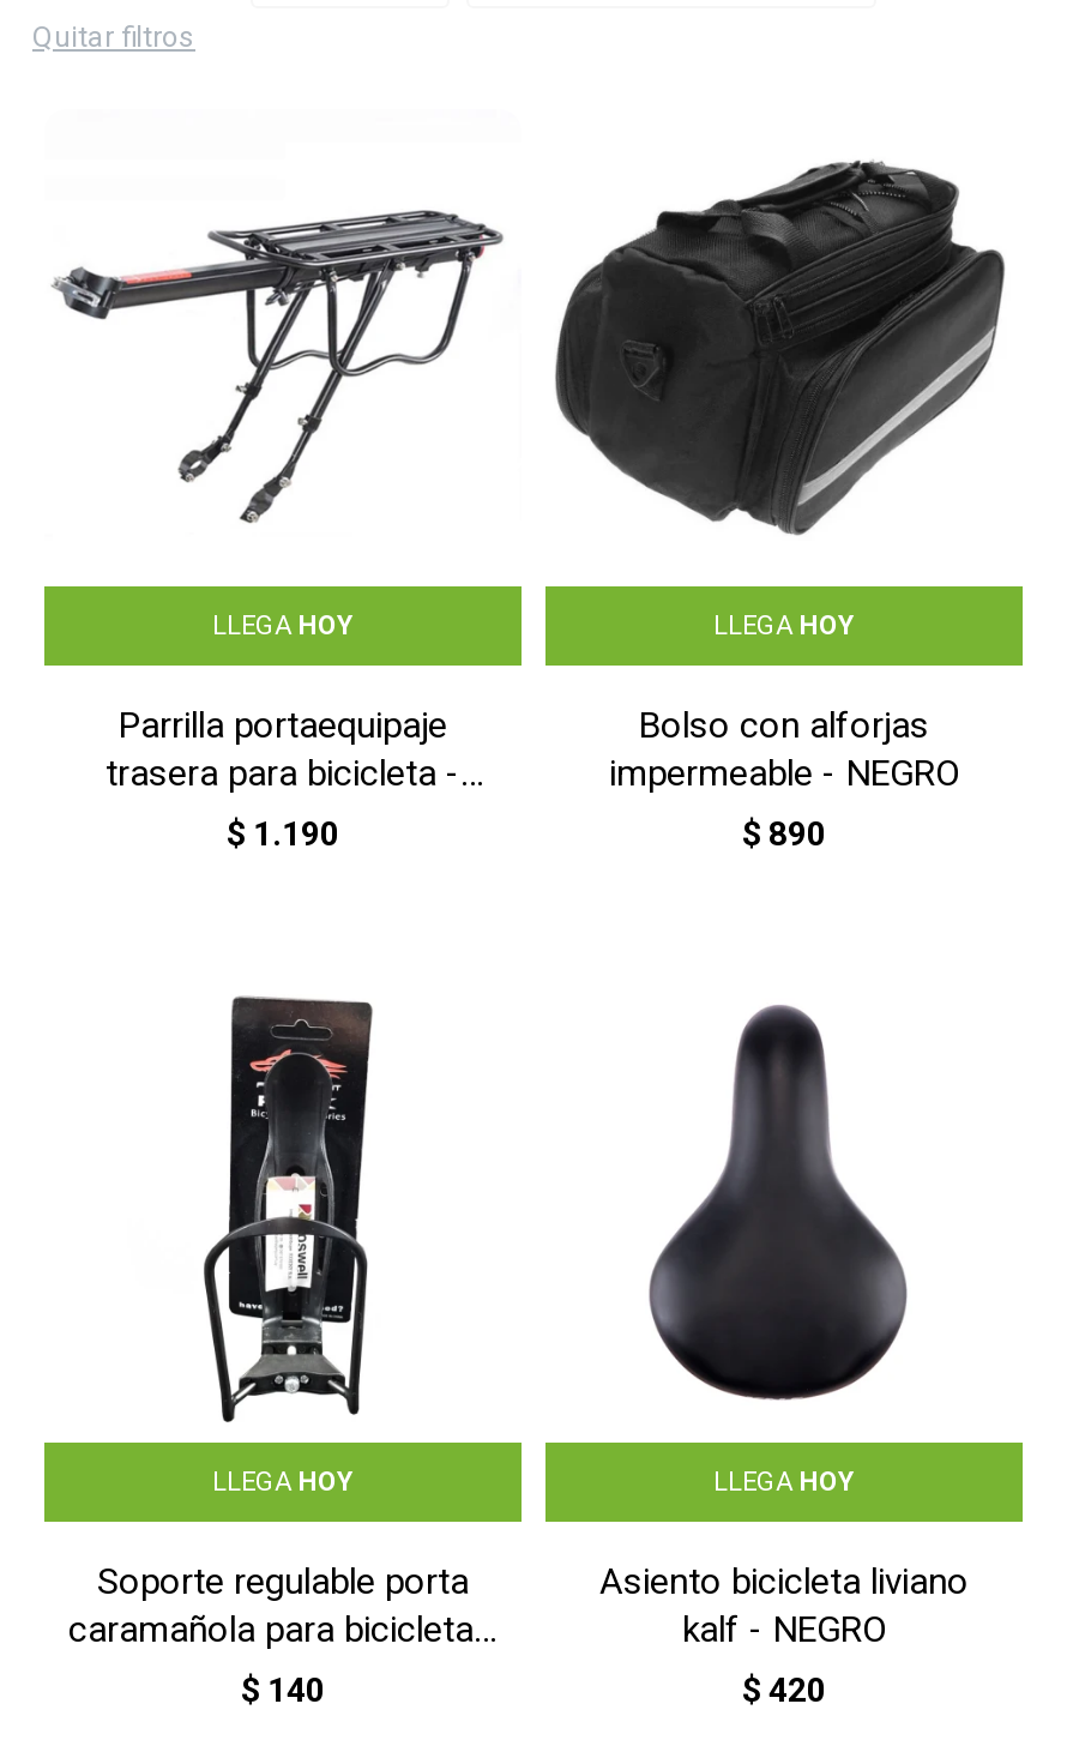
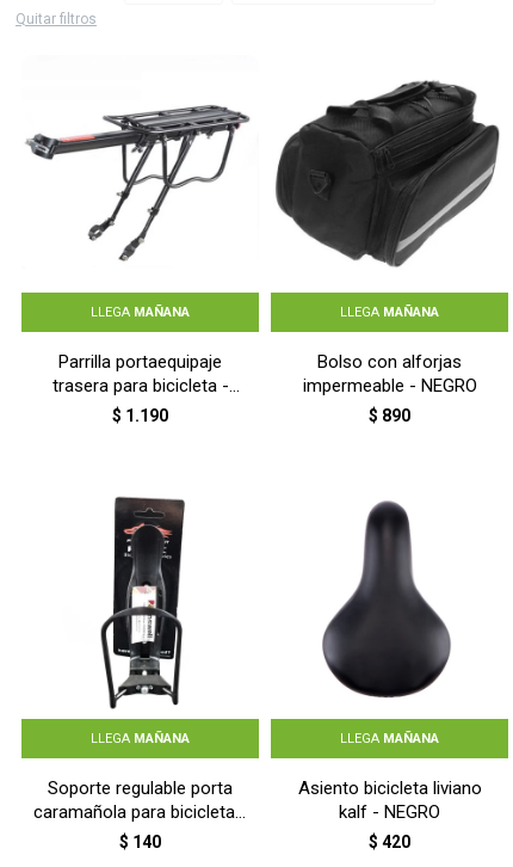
[212,610,354,642] LLEGA HOY -> [91,305,190,320] LLEGA MAÑANA
[713,610,855,642] LLEGA HOY -> [340,305,439,320] LLEGA MAÑANA
[212,1467,354,1498] LLEGA HOY -> [91,731,190,746] LLEGA MAÑANA
[713,1467,855,1498] LLEGA HOY -> [340,731,439,746] LLEGA MAÑANA

